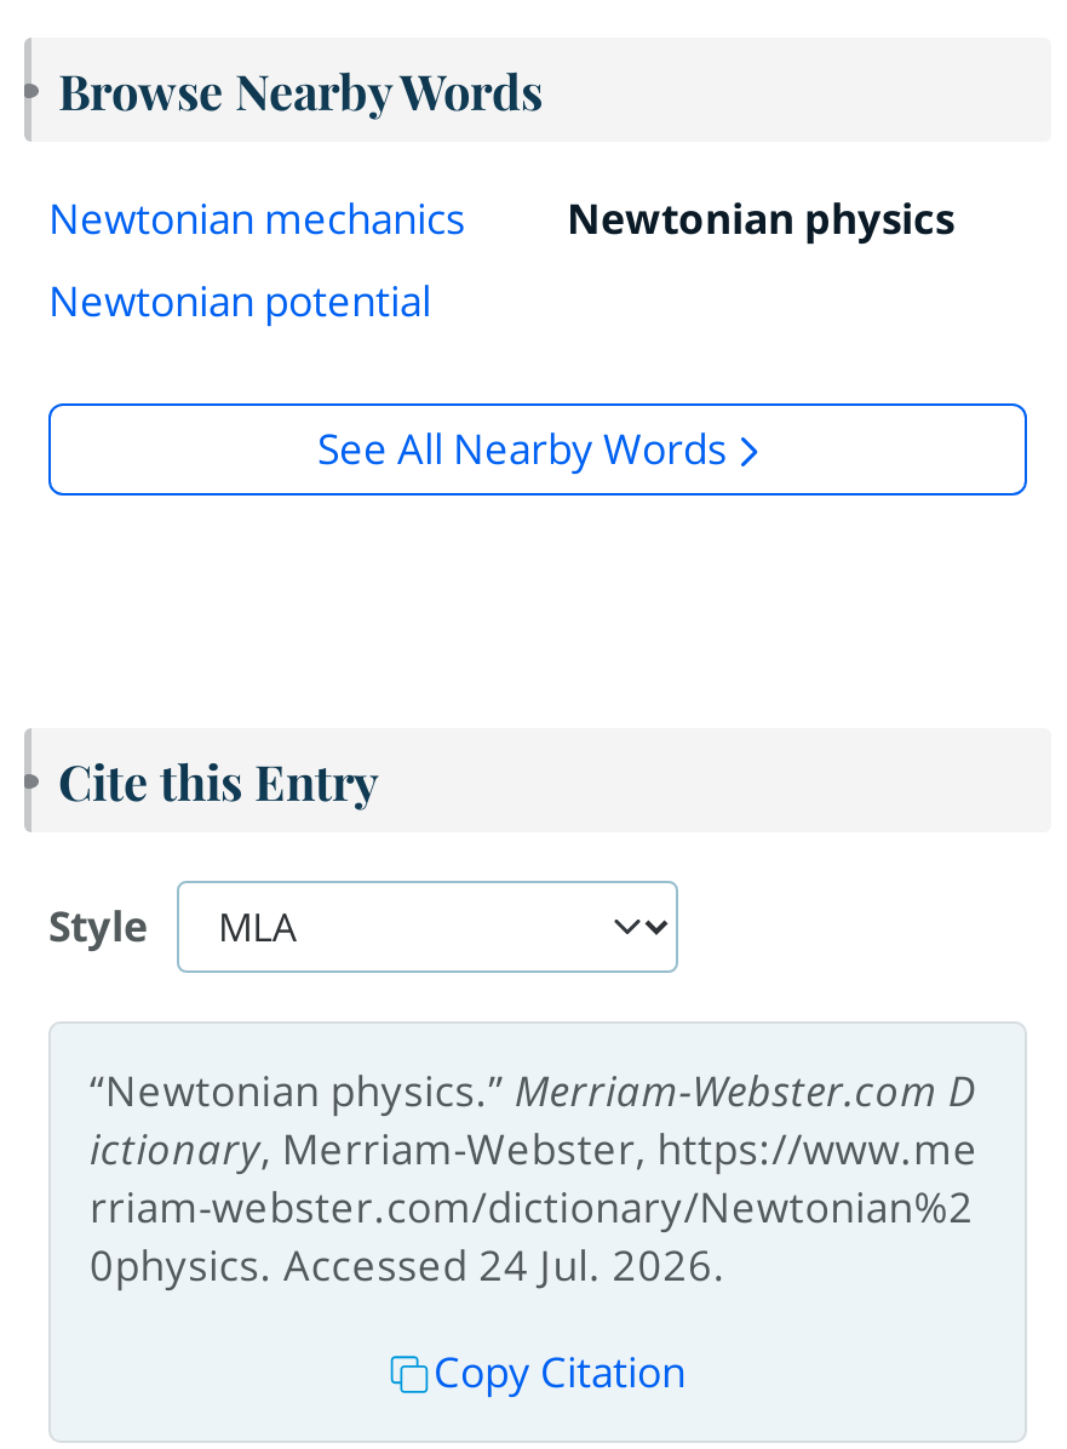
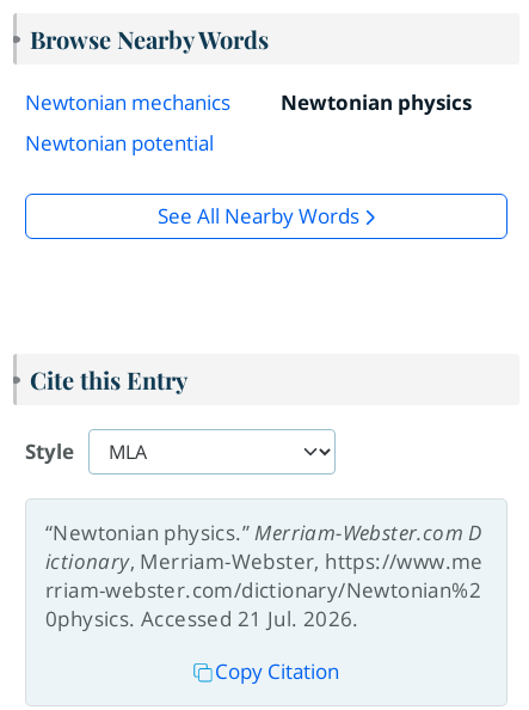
[90,1237,726,1293] 0physics. Accessed 24 Jul. 2026. -> [45,605,359,632] 0physics. Accessed 21 Jul. 2026.

